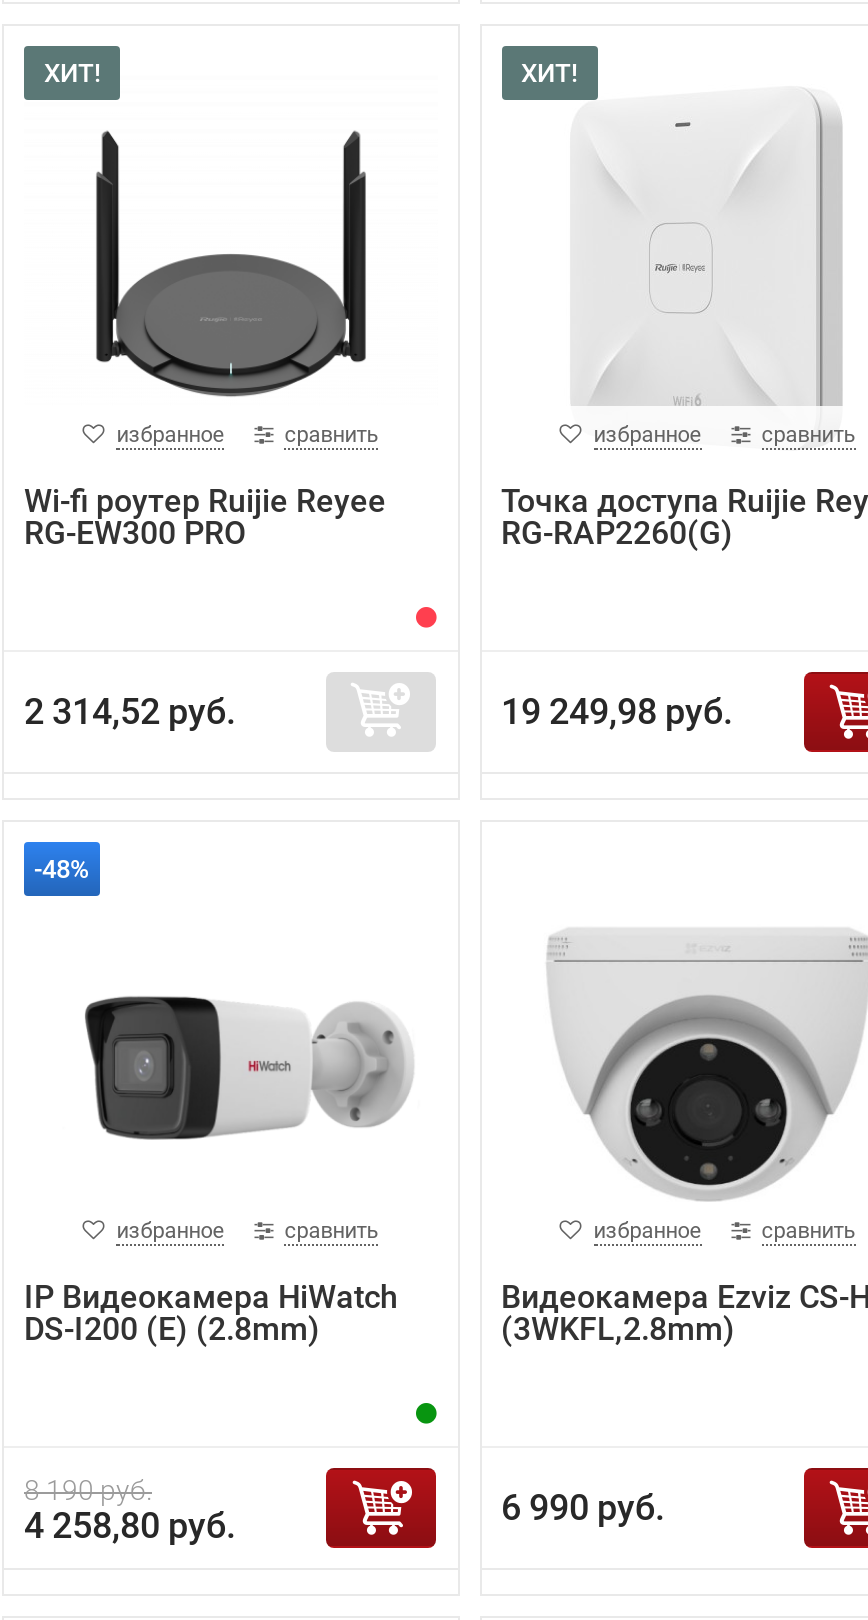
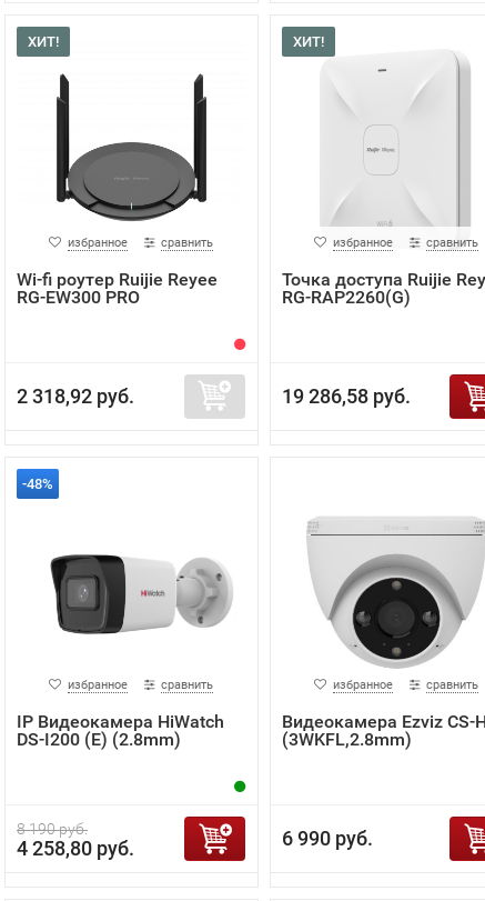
[24,690,236,732] 2 314,52 руб. -> [17,384,134,408] 2 318,92 руб.
[501,690,733,732] 19 249,98 руб. -> [281,384,410,408] 19 286,58 руб.

